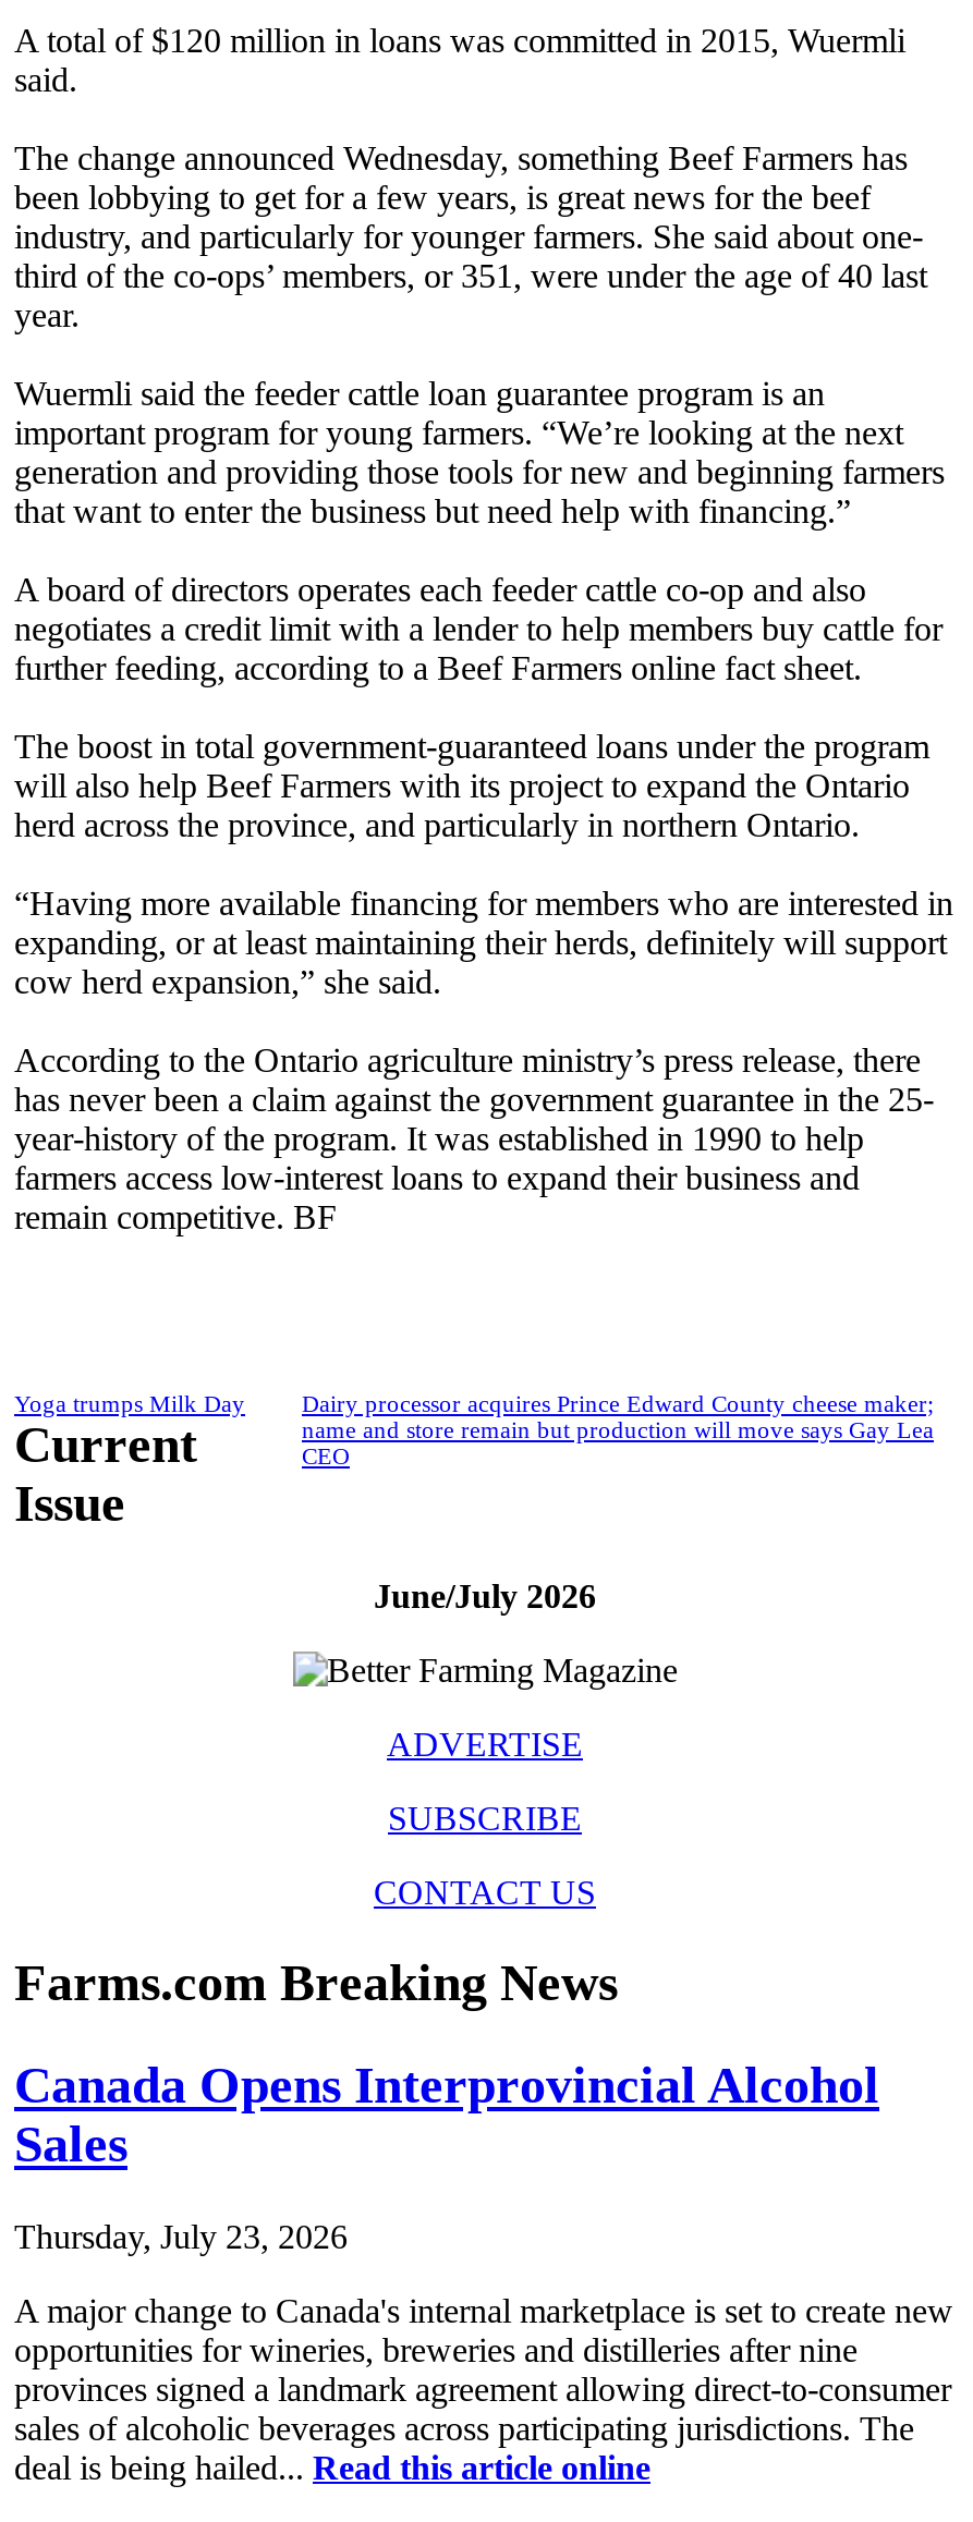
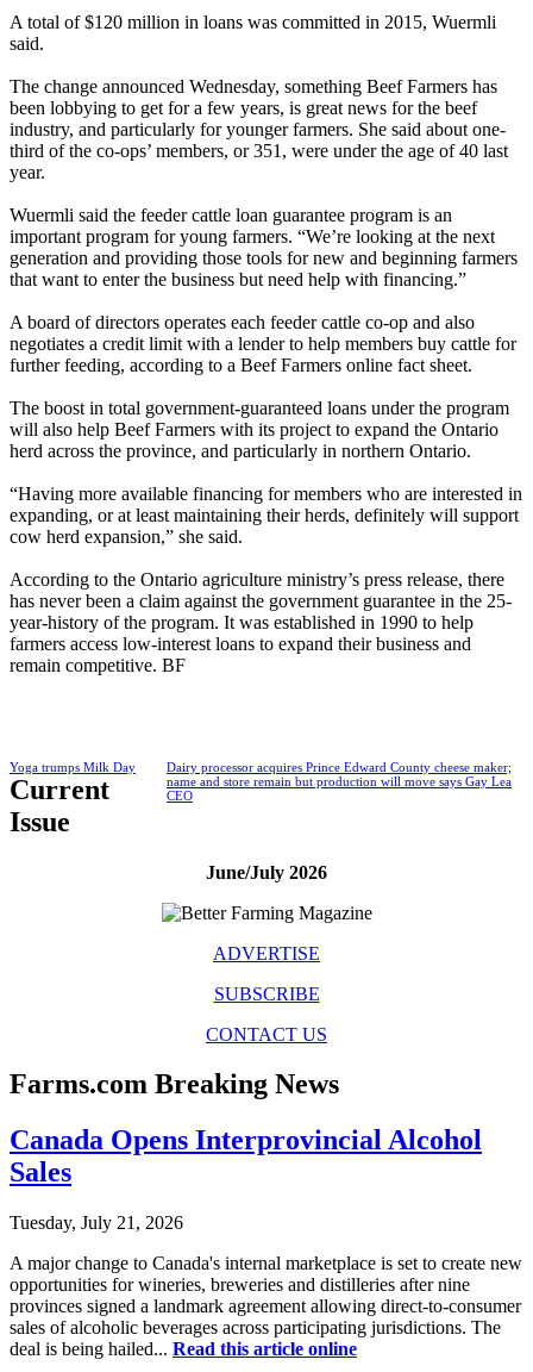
[14,2218,348,2256] Thursday, July 23, 2026 -> [10,1213,183,1233] Tuesday, July 21, 2026

